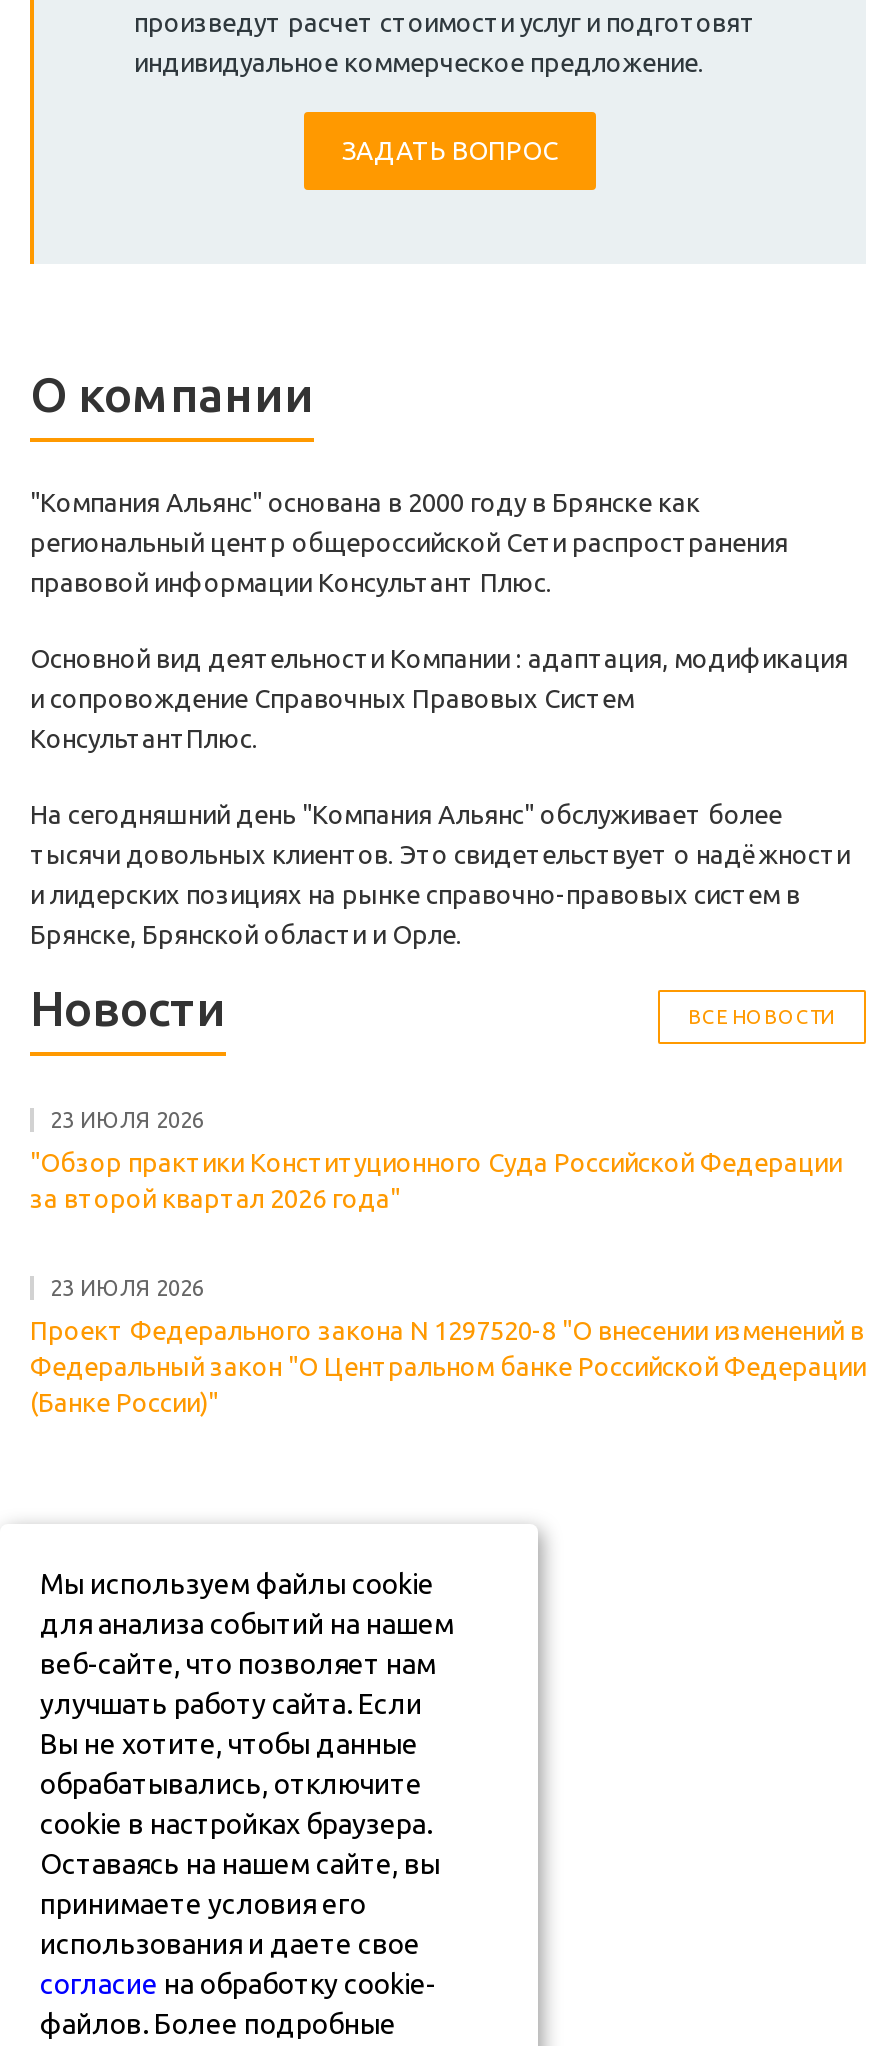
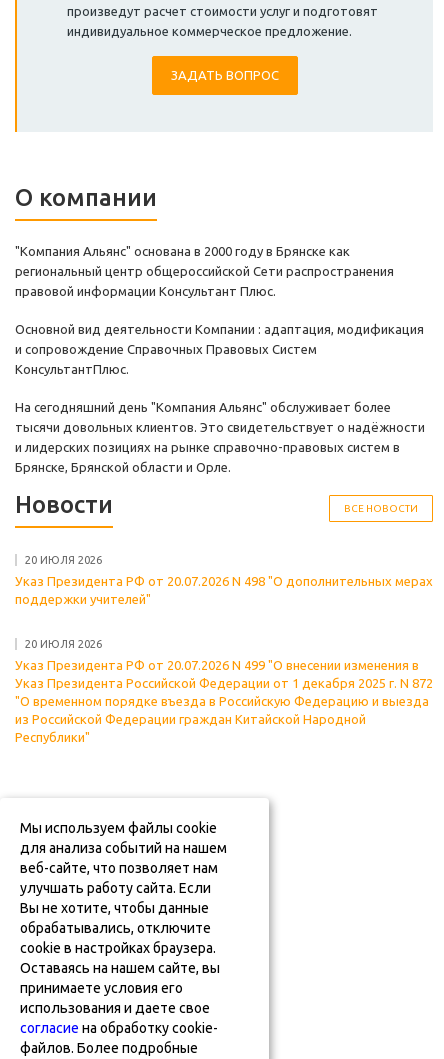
[50,1108,204,1132] 23 ИЮЛЯ 2026 -> [25,554,102,566] 20 ИЮЛЯ 2026
[30,1148,842,1212] "Обзор практики Конституционного Суда Российской Федерации | за второй квартал 2026 года" -> [15,574,433,606] Указ Президента РФ от 20.07.2026 N 498 "О дополнительных мерах | поддержки учителей"
[50,1276,204,1300] 23 ИЮЛЯ 2026 -> [25,638,102,650] 20 ИЮЛЯ 2026
[30,1316,866,1416] Проект Федерального закона N 1297520-8 "О внесении изменений в | Федеральный закон "О Центральном банке Российской Федерации | (Банке России)" -> [15,658,433,744] Указ Президента РФ от 20.07.2026 N 499 "О внесении изменения в | Указ Президента Российской Федерации от 1 декабря 2025 г. N 872 | "О временном порядке въезда в Российскую Федерацию и выезда | из Российской Федерации граждан Китайской Народной | Республики"

